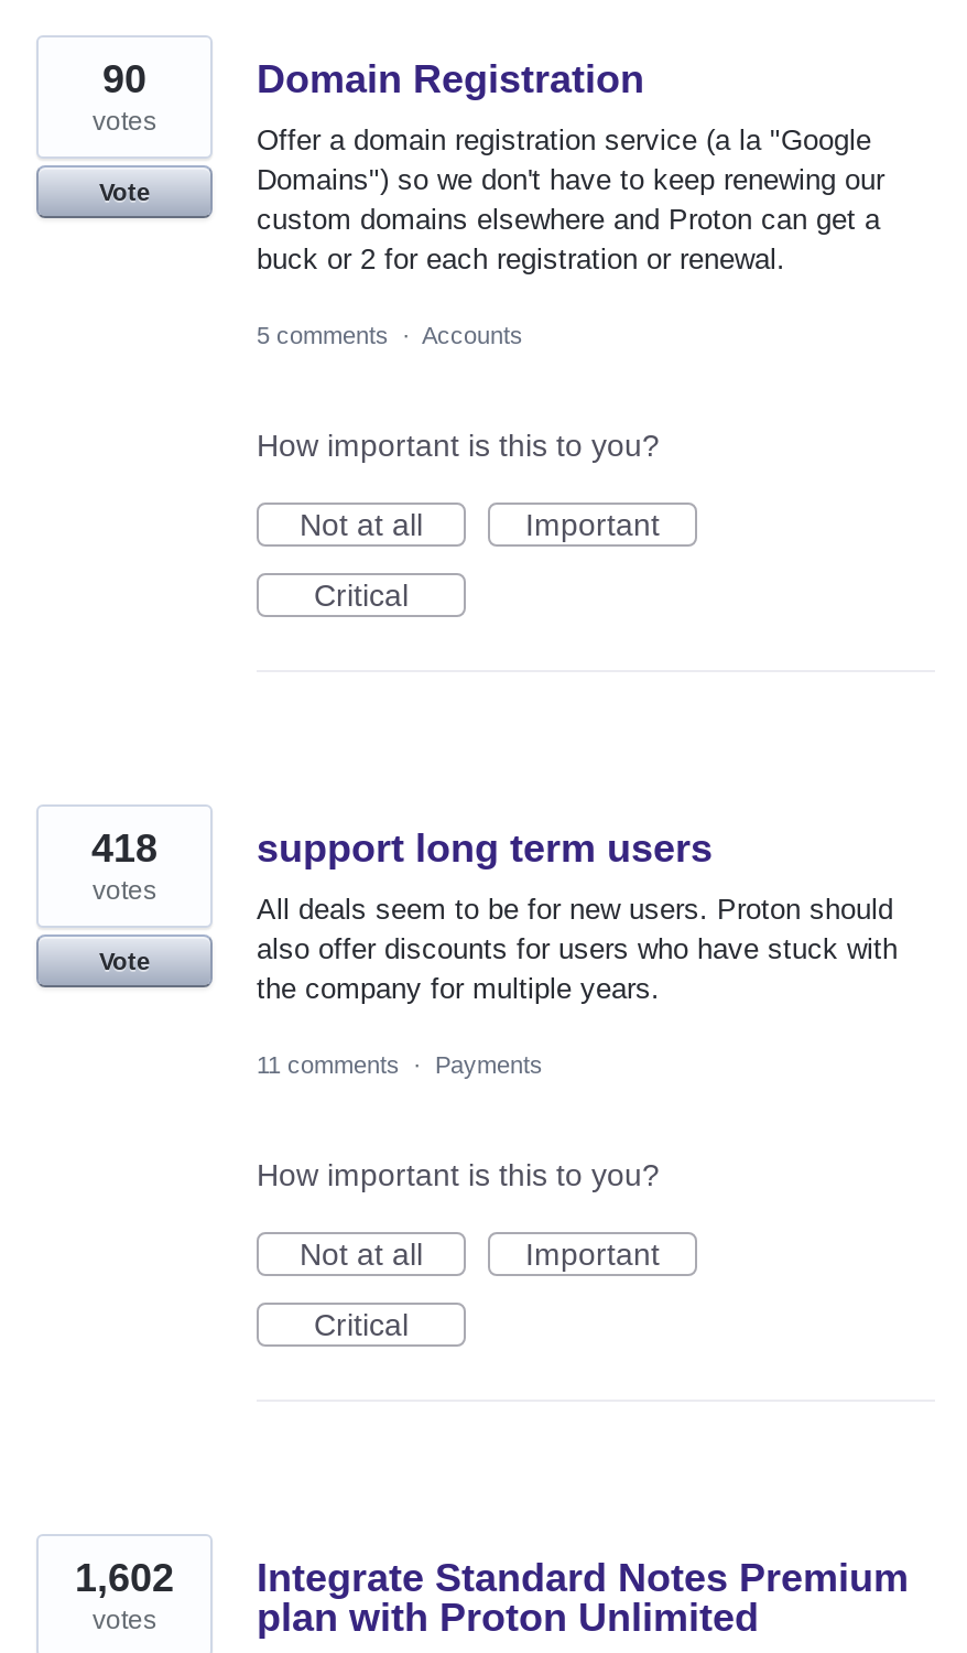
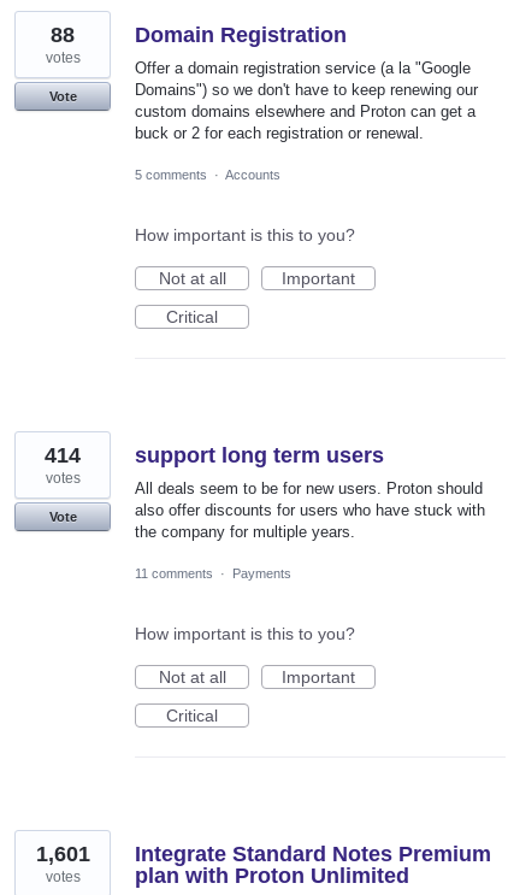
[102,56,146,101] 90 -> [51,22,75,46] 88
[91,826,157,870] 418 -> [45,443,81,467] 414
[75,1556,909,1600] 1,602 Integrate Standard Notes Premium -> [36,842,491,866] 1,601 Integrate Standard Notes Premium

